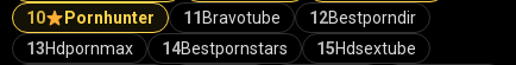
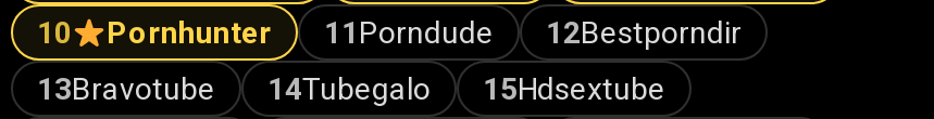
[26,8,416,27] 10 Pornhunter 11 Bravotube 12Bestporndir -> [37,15,741,50] 10 Pornhunter 11 Porndude 12Bestporndir
[26,39,288,58] 13Hdpornmax | 14Bestpornstars -> [37,71,431,106] 13Bravotube | 14Tubegalo

